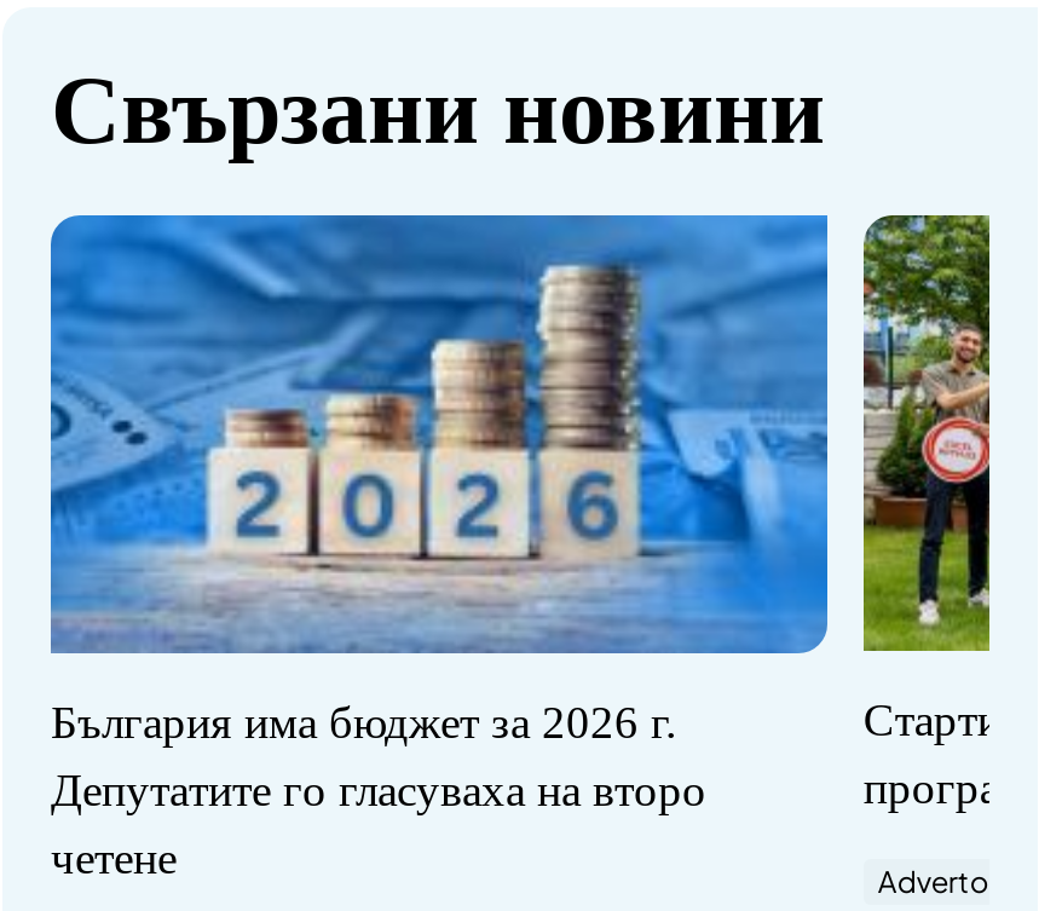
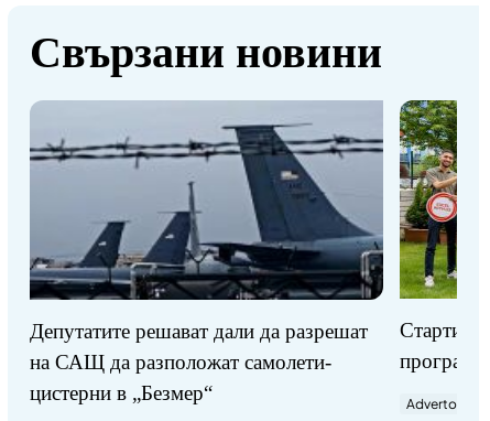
[48,215,830,883] [image] | България има бюджет за 2026 г. | Депутатите го гласуваха на второ | четене -> [29,101,384,404] [image] | Депутатите решават дали да разрешат | на САЩ да разположат самолети- | цистерни в „Безмер“

